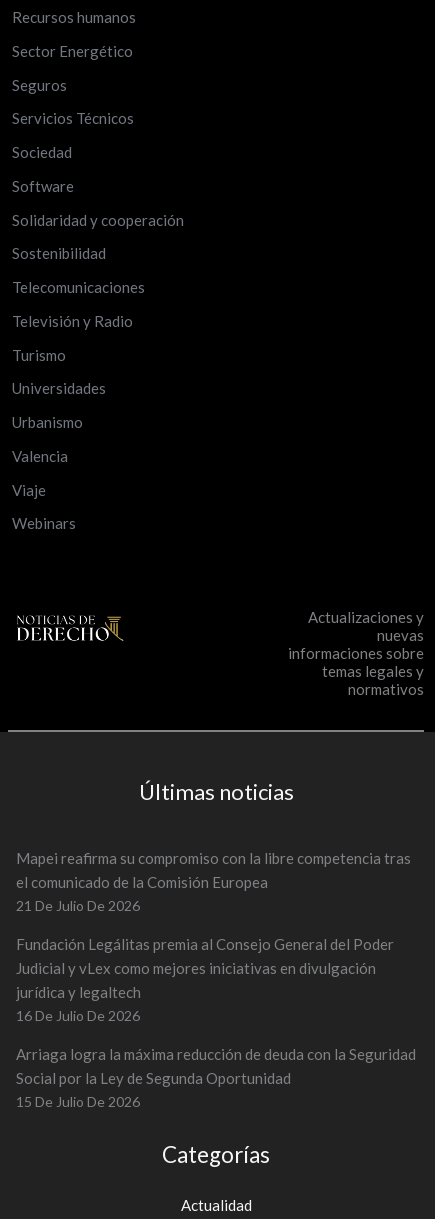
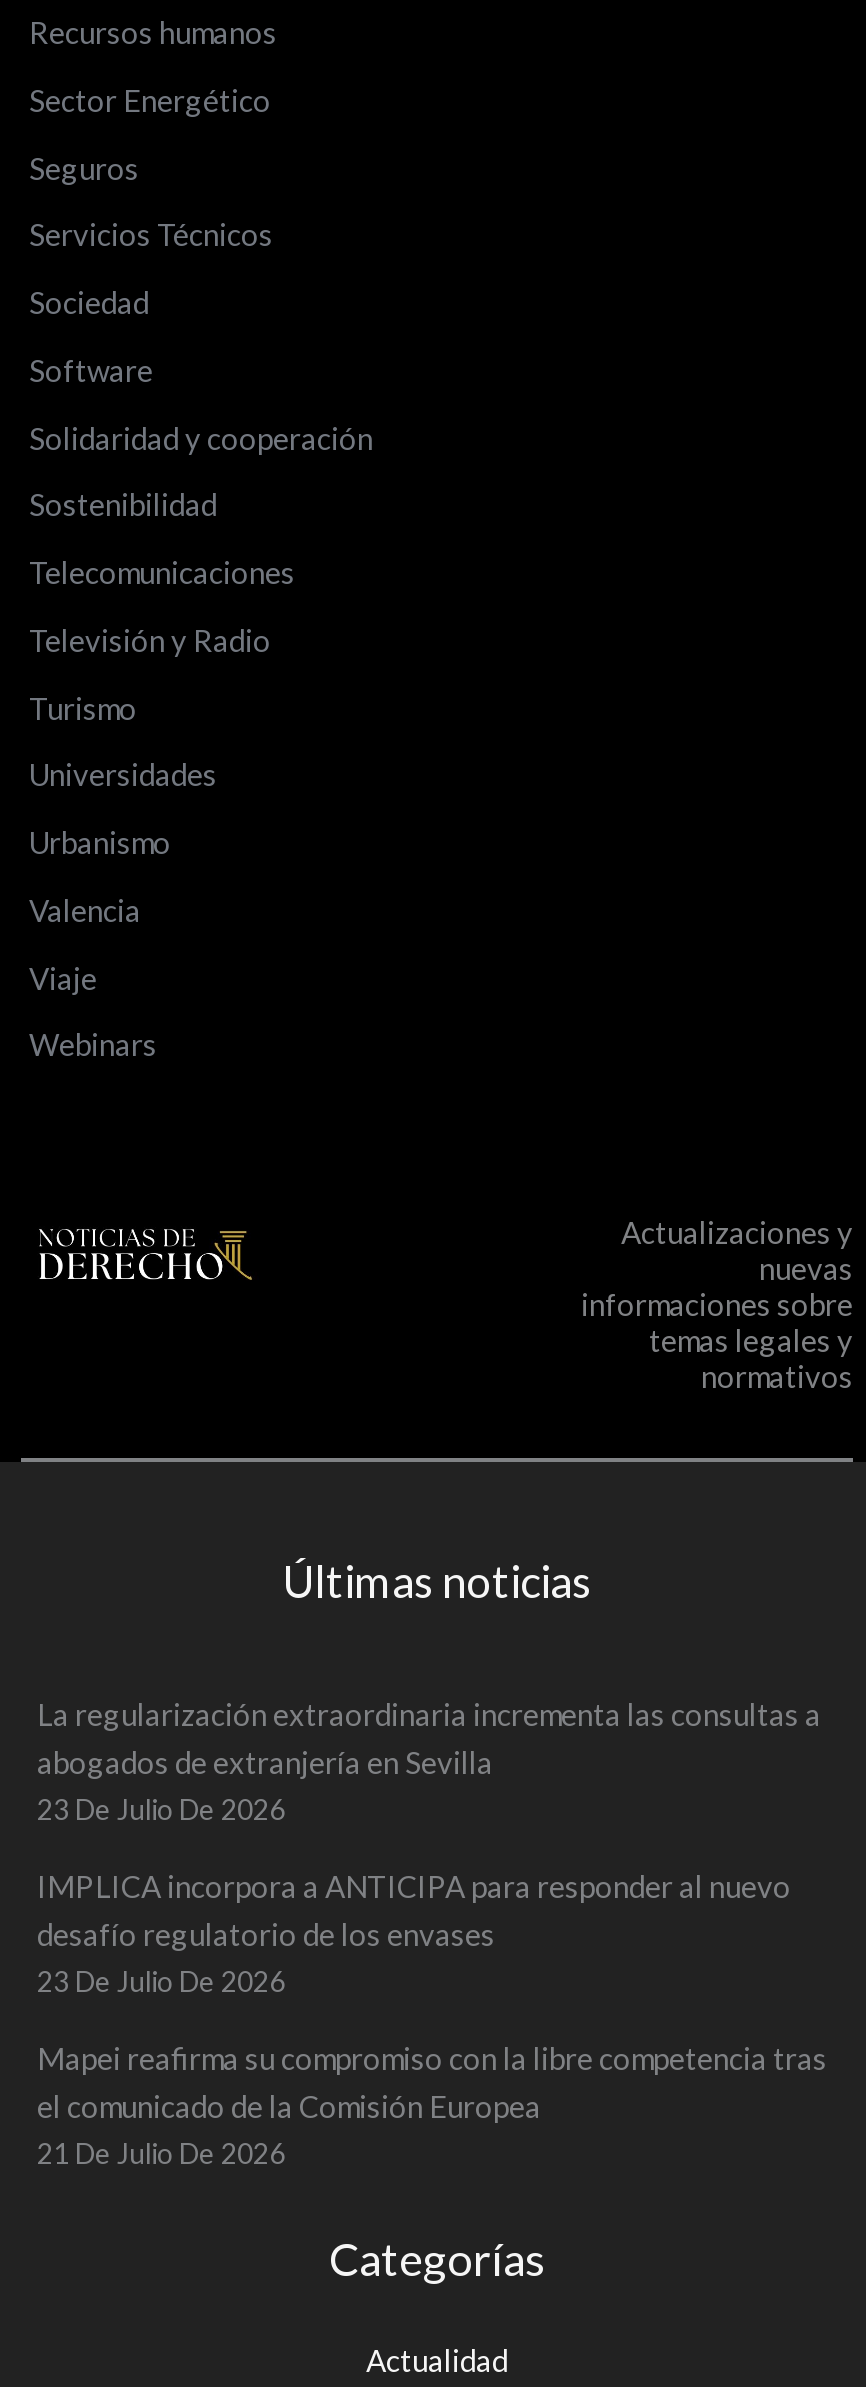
none -> [37,1696,821,1998] La regularización extraordinaria incrementa las consultas a | abogados de extranjería en Sevilla | 23 De Julio De 2026 | IMPLICA incorpora a ANTICIPA para responder al nuevo | desafío regulatorio de los envases | 23 De Julio De 2026
moved [16,849,411,914] -> [37,2040,827,2170]: Mapei reafirma su compromiso con la libre competencia tras | el comunicado de la Comisión Europea | 21 De Julio De 2026
[16,935,416,1110] Fundación Legálitas premia al Consejo General del Poder | Judicial y vLex como mejores iniciativas en divulgación | jurídica y legaltech | 16 De Julio De 2026 | Arriaga logra la máxima reducción de deuda con la Seguridad | Social por la Ley de Segunda Oportunidad | 15 De Julio De 2026 -> none

